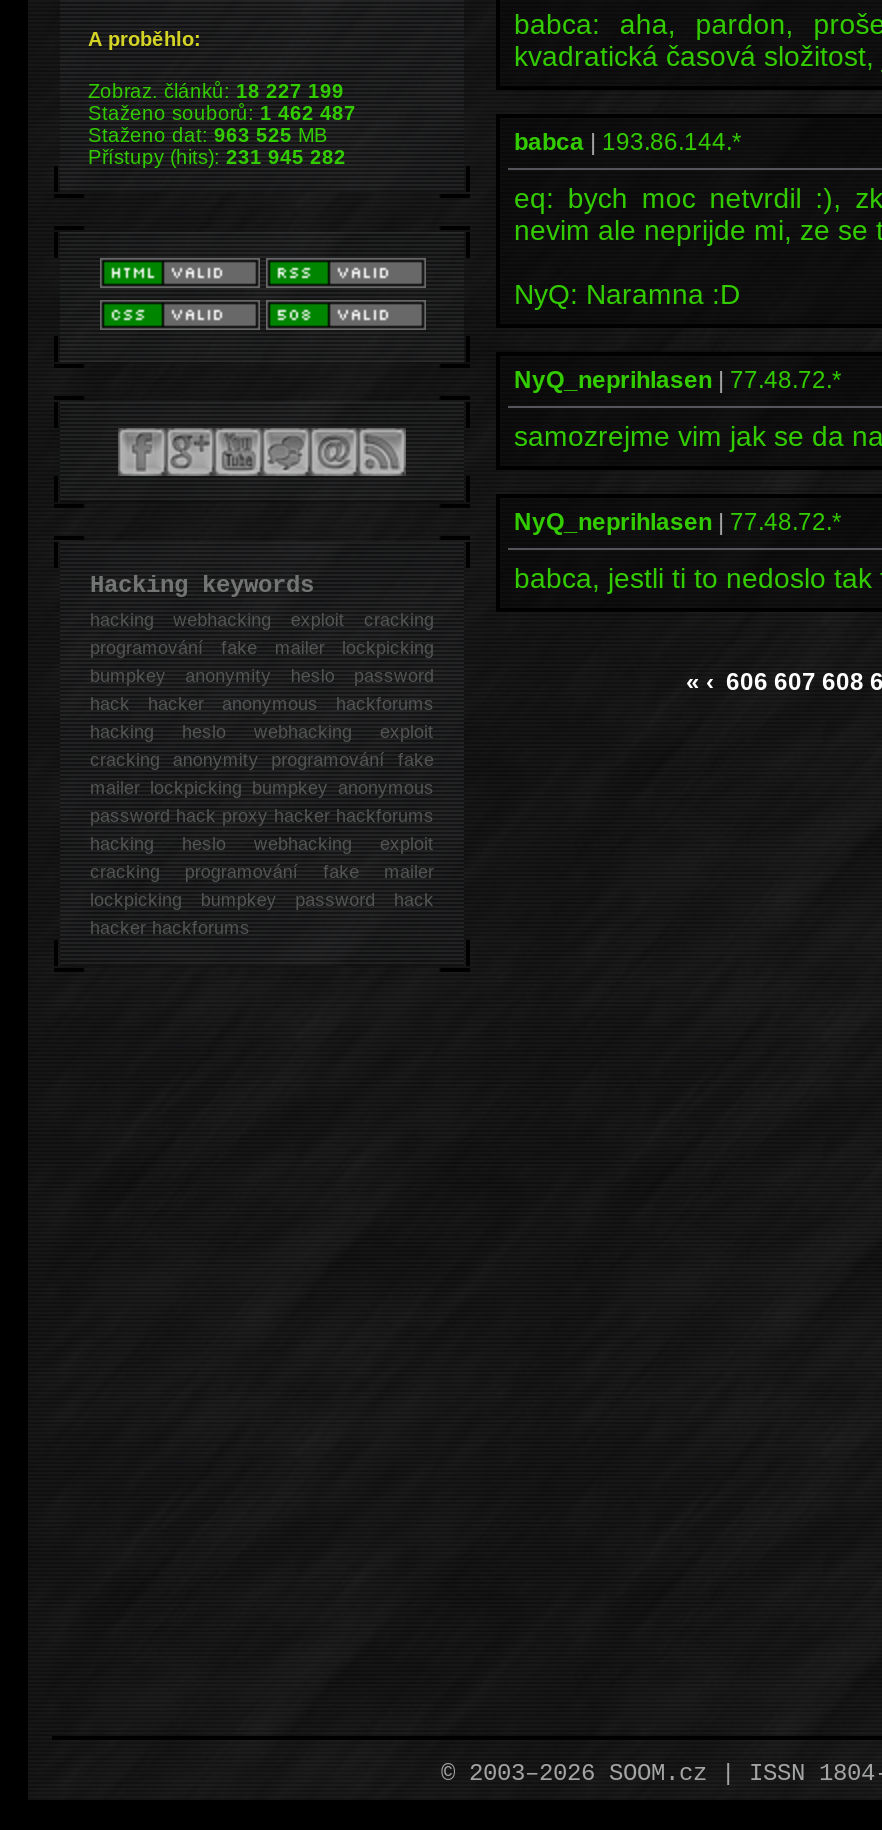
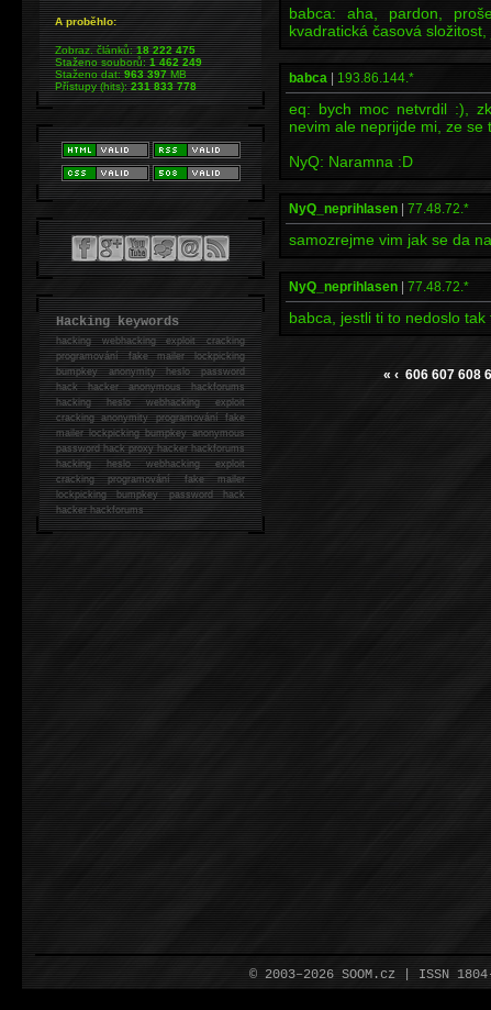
[88,79,344,101] Zobraz. článků: 18 227 199 -> [55,44,196,56] Zobraz. článků: 18 222 475
[88,101,356,123] Staženo souborů: 1 462 487 -> [55,56,202,68] Staženo souborů: 1 462 249
[88,123,328,145] Staženo dat: 963 525 MB -> [55,68,187,80] Staženo dat: 963 397 MB
[88,145,346,167] Přístupy (hits): 231 945 282 -> [55,80,197,92] Přístupy (hits): 231 833 778

